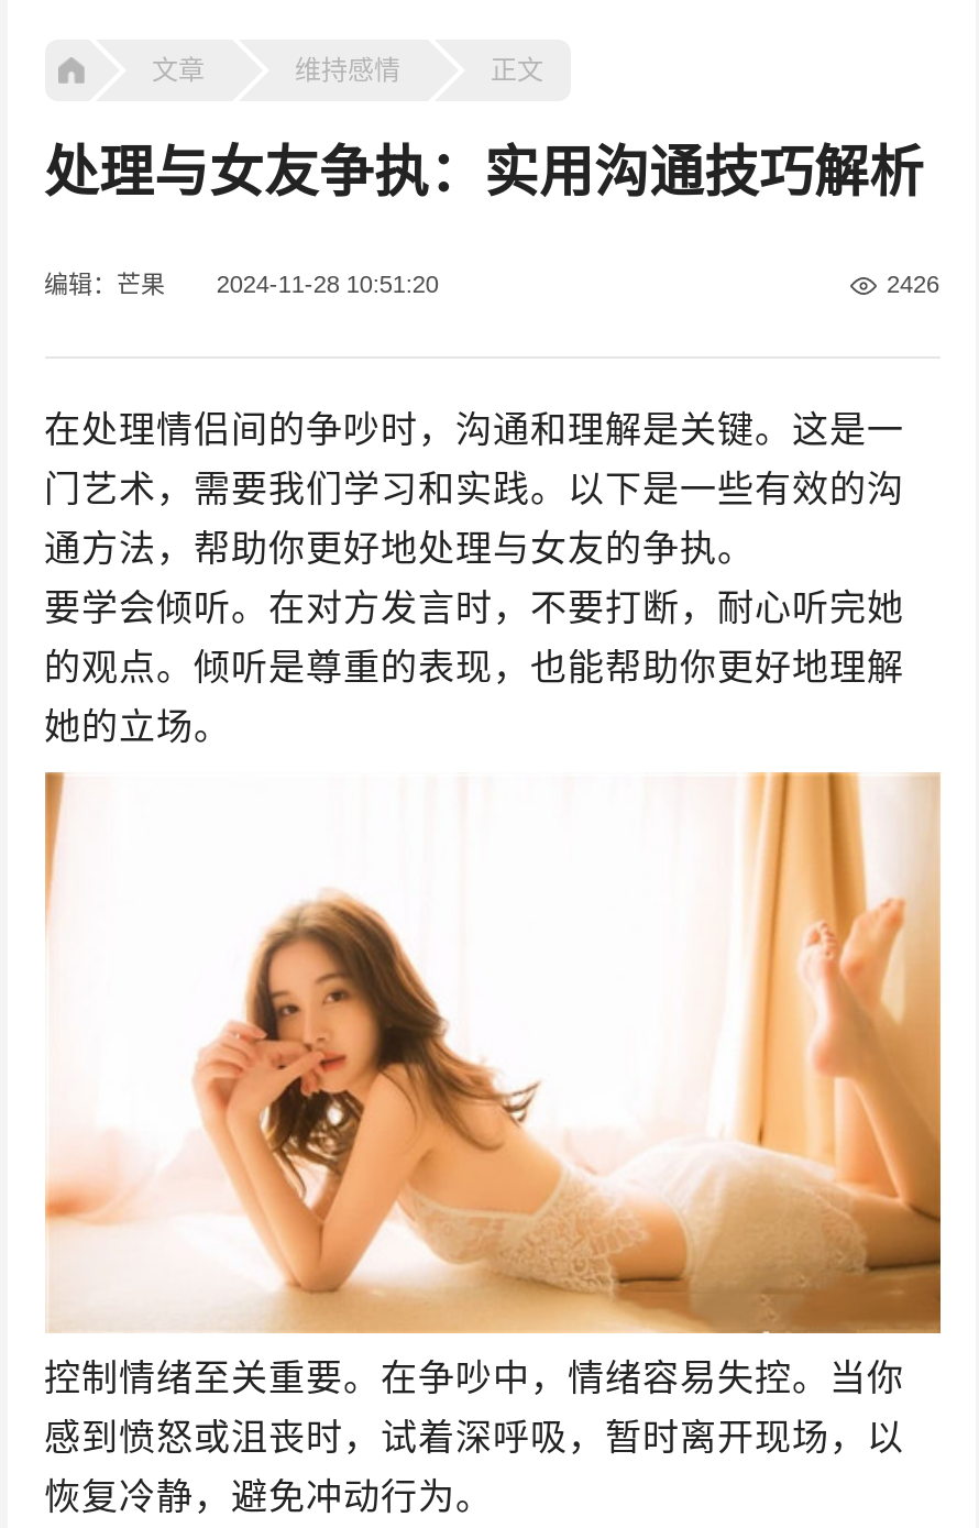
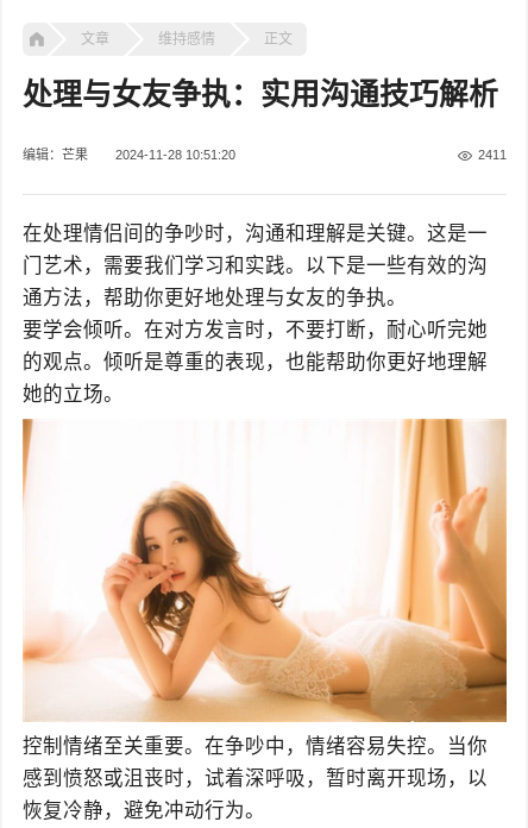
[887,271,939,297] 2426 -> [477,148,506,162] 2411

